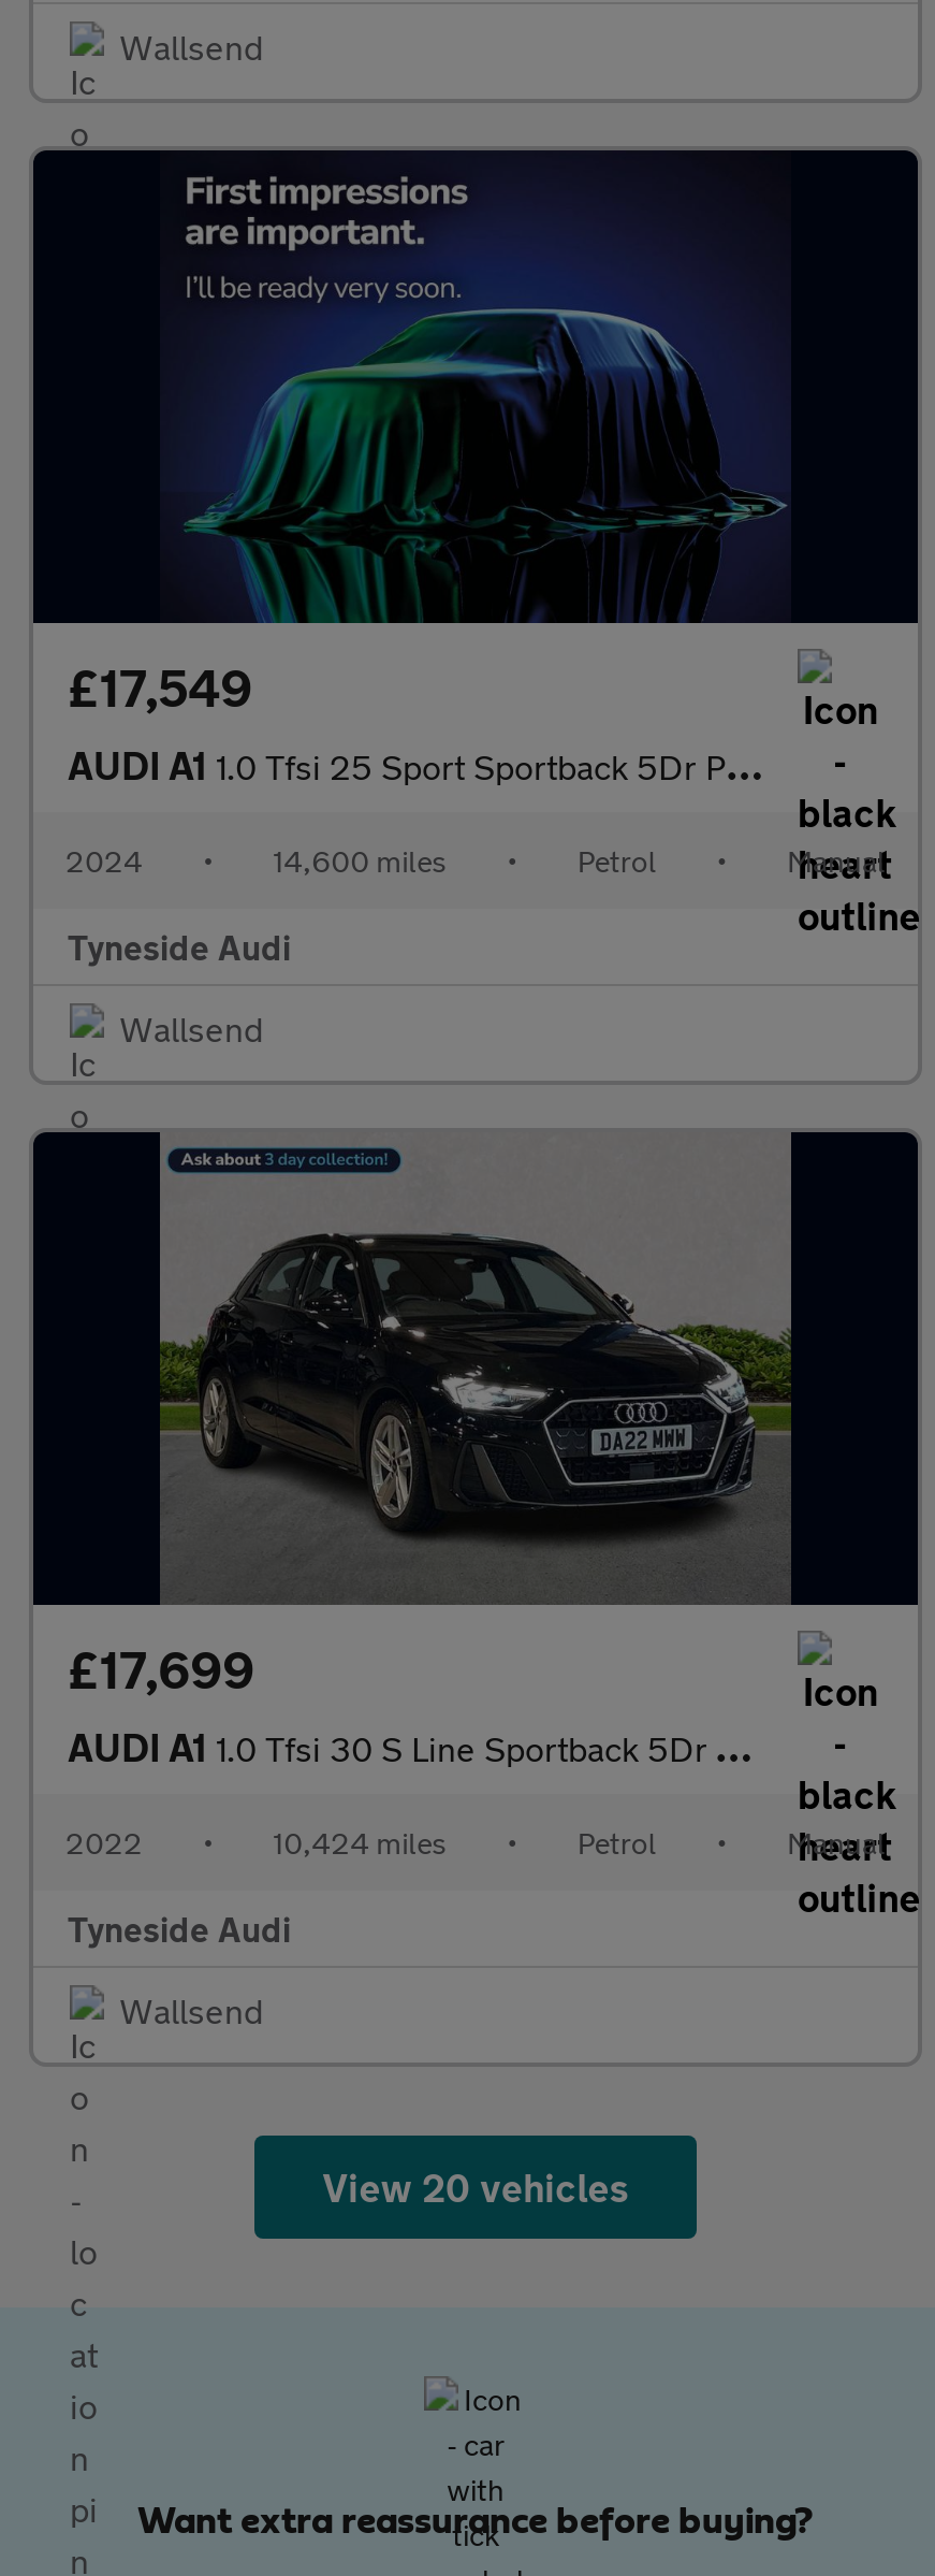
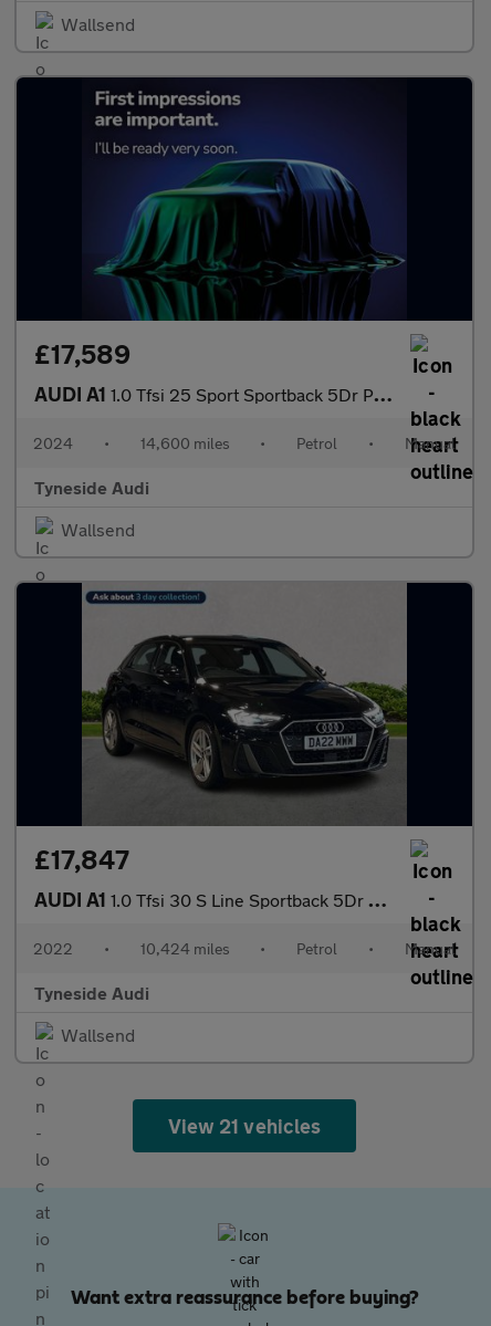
[68,657,252,718] £17,549 -> [34,338,130,369] £17,589
[68,1639,254,1699] £17,699 -> [34,844,129,875] £17,847
[322,2163,629,2211] View 20 vehicles -> [168,1114,321,1138] View 21 vehicles

